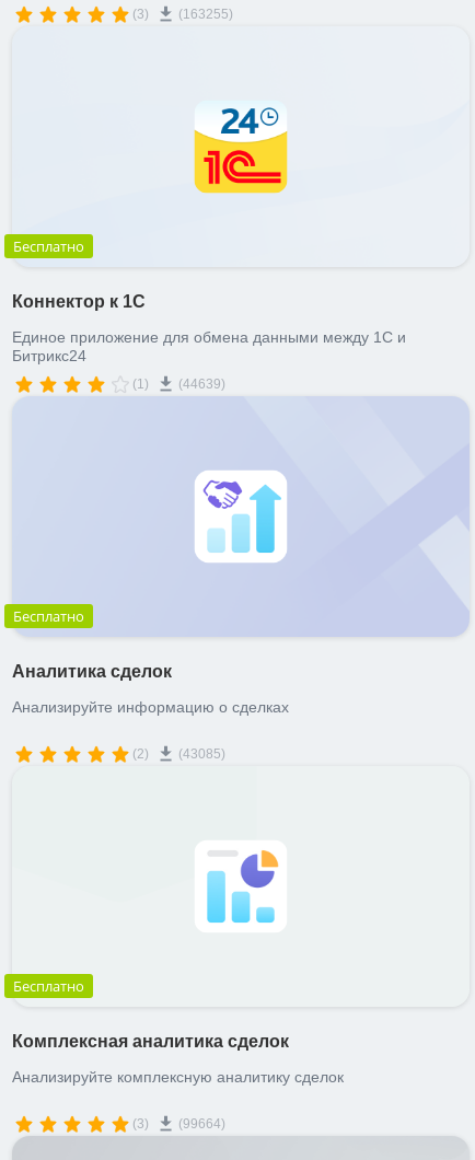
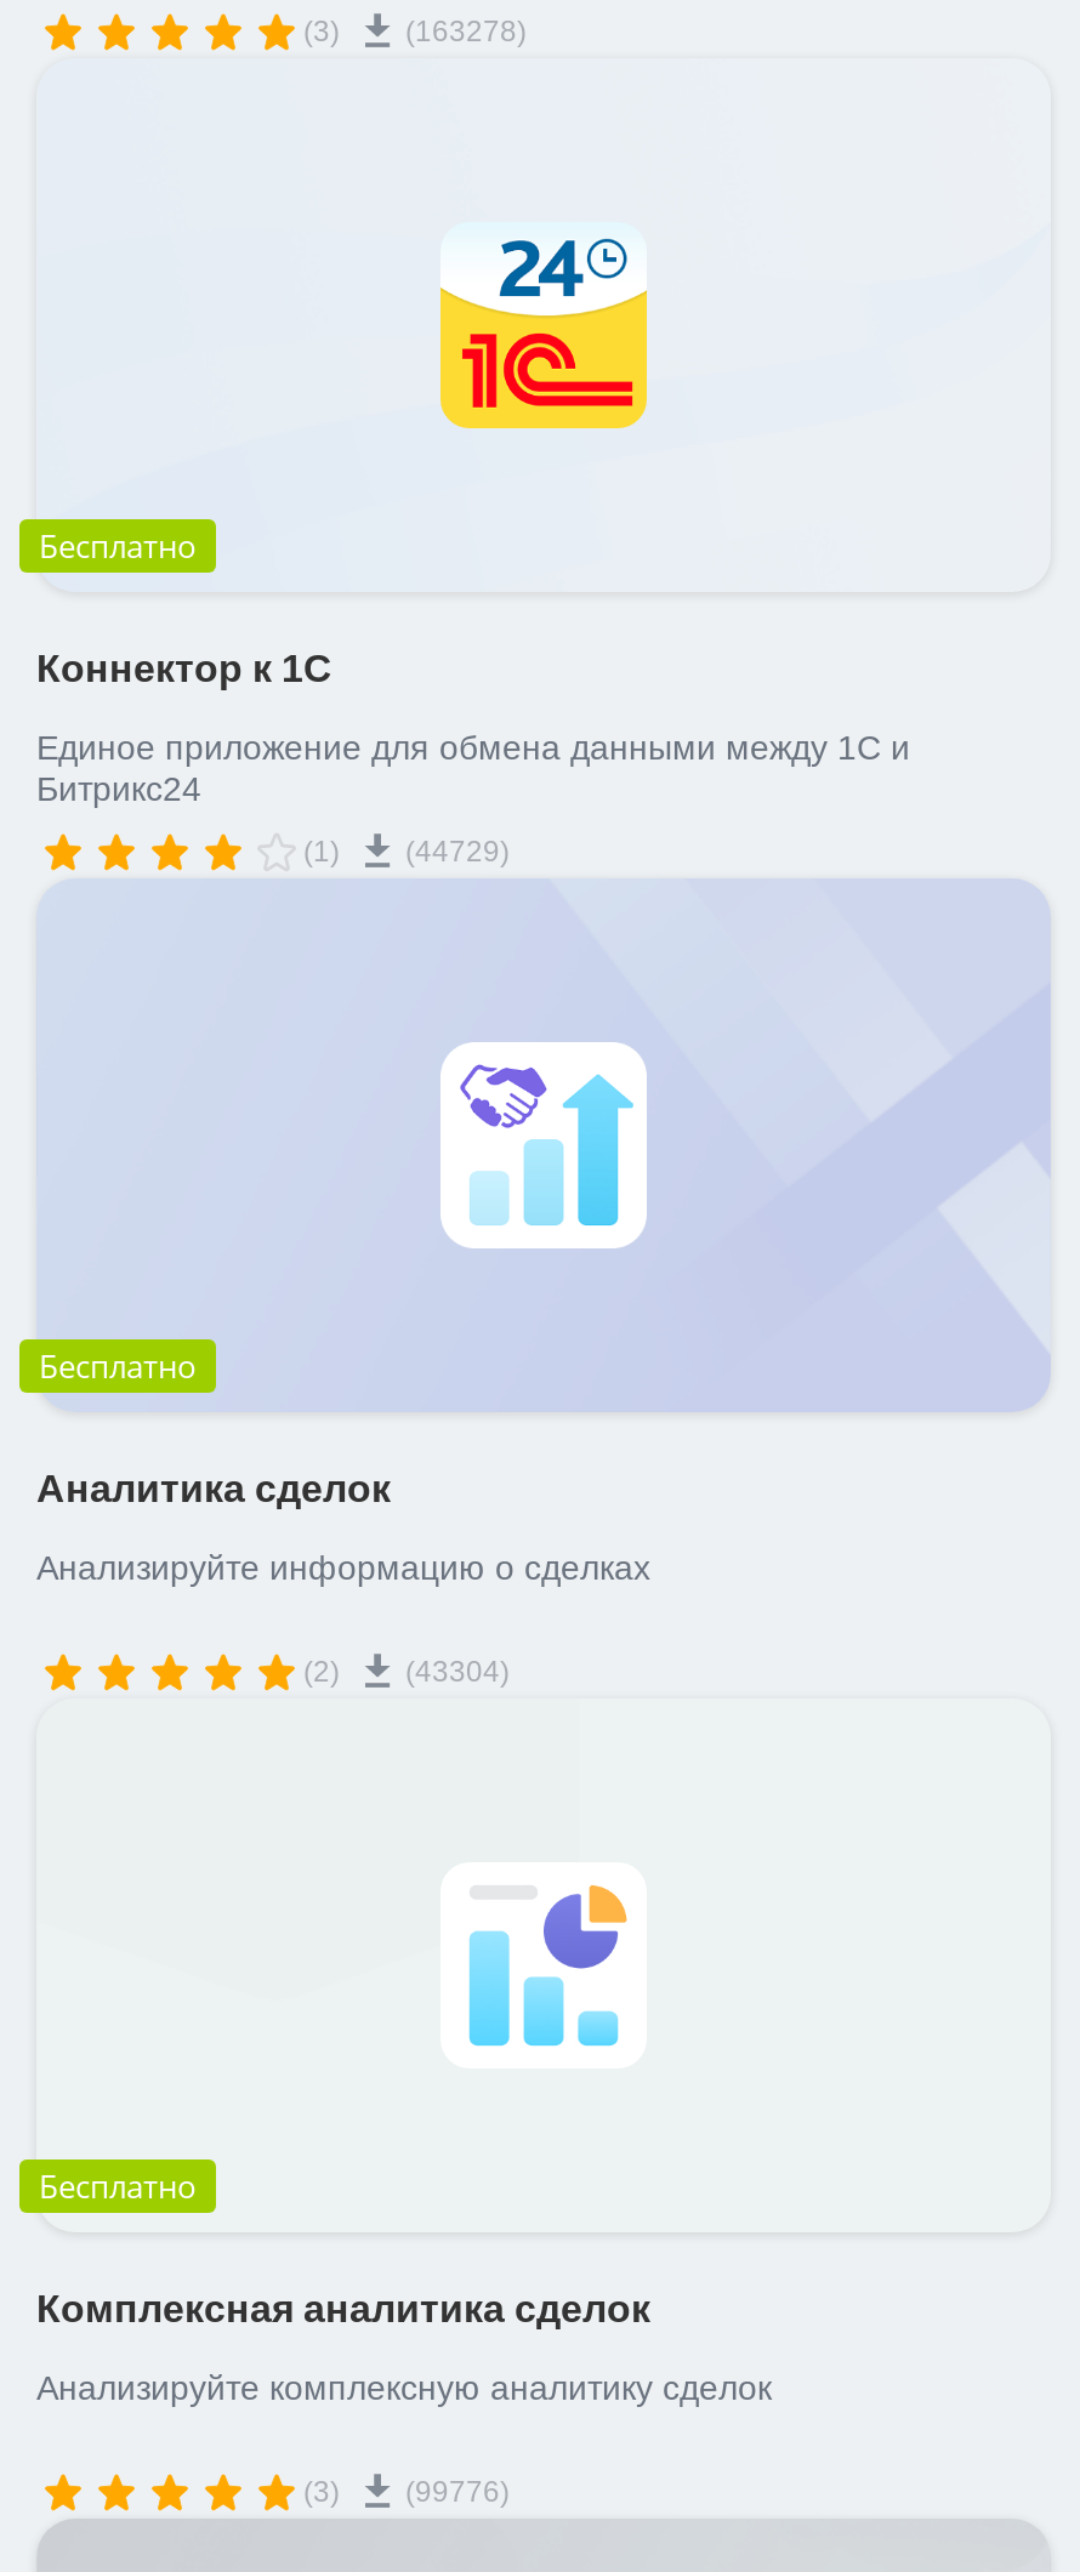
[132,7,233,22] (3) (163255) -> [303,16,527,49] (3) (163278)
[132,377,225,392] (1) (44639) -> [303,835,510,869] (1) (44729)
[132,746,225,762] (2) (43085) -> [303,1655,510,1689] (2) (43304)
[132,1116,225,1132] (3) (99664) -> [303,2475,510,2509] (3) (99776)

